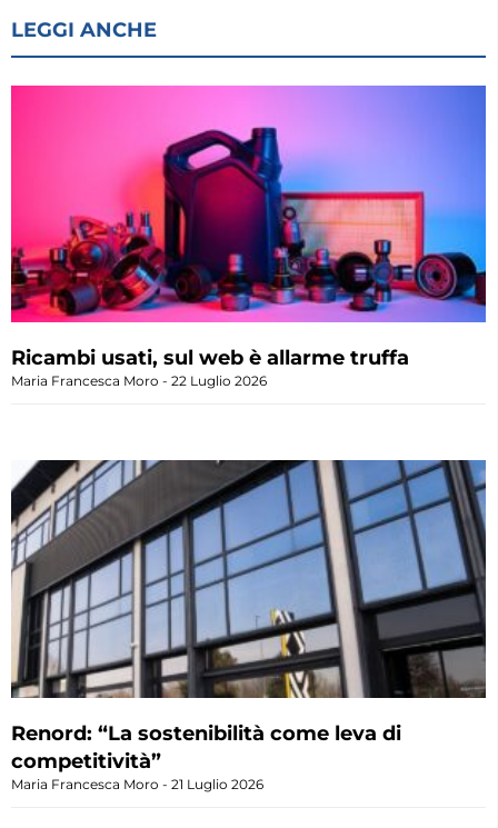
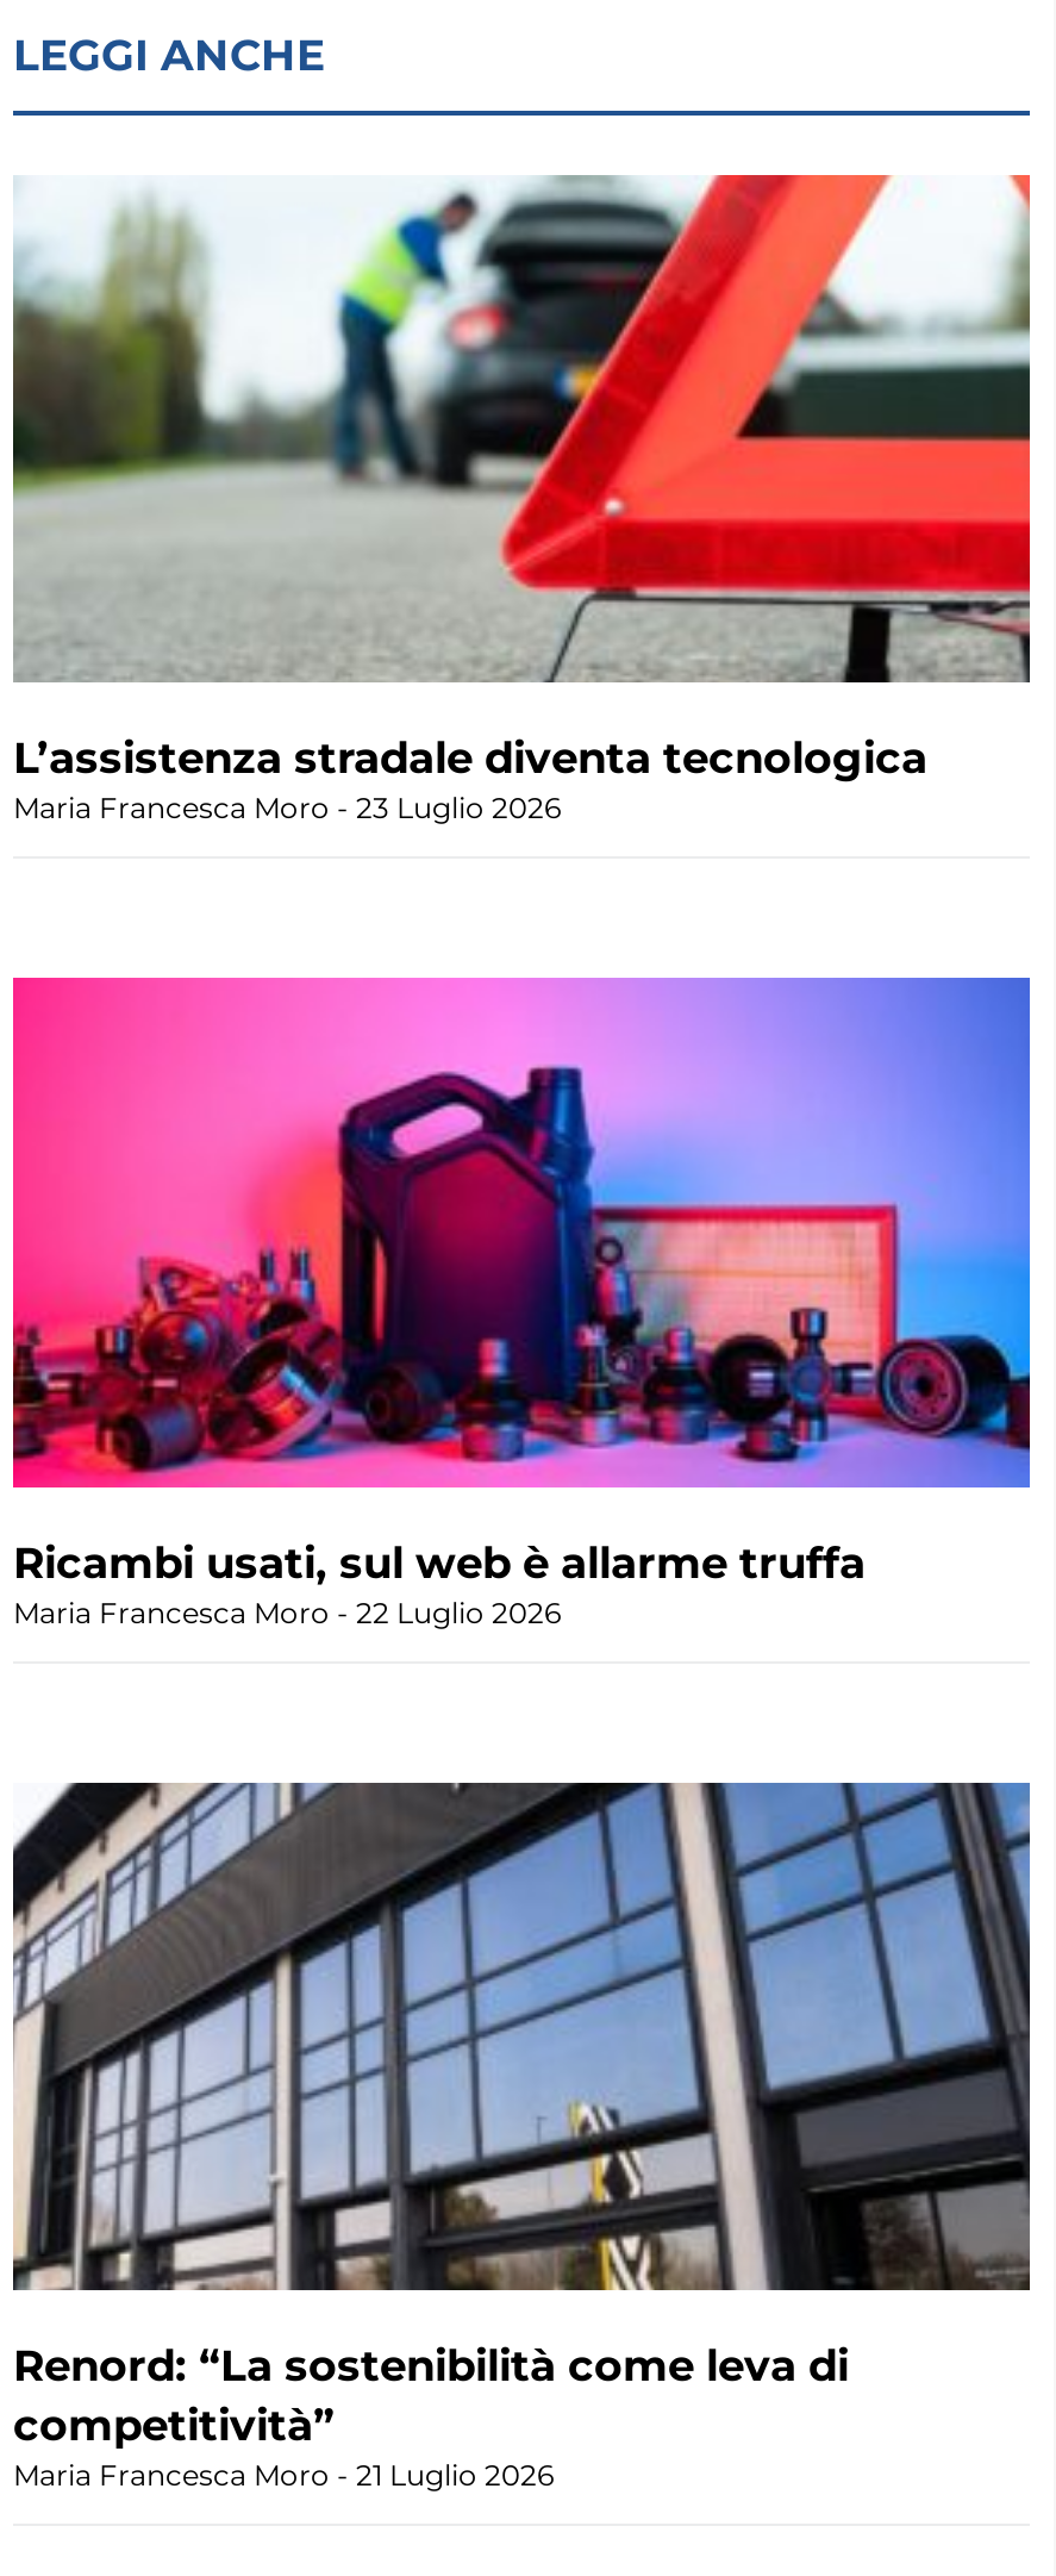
none -> [11,173,1032,826] [image] | L’assistenza stradale diventa tecnologica | Maria Francesca Moro 23 Luglio 2026

